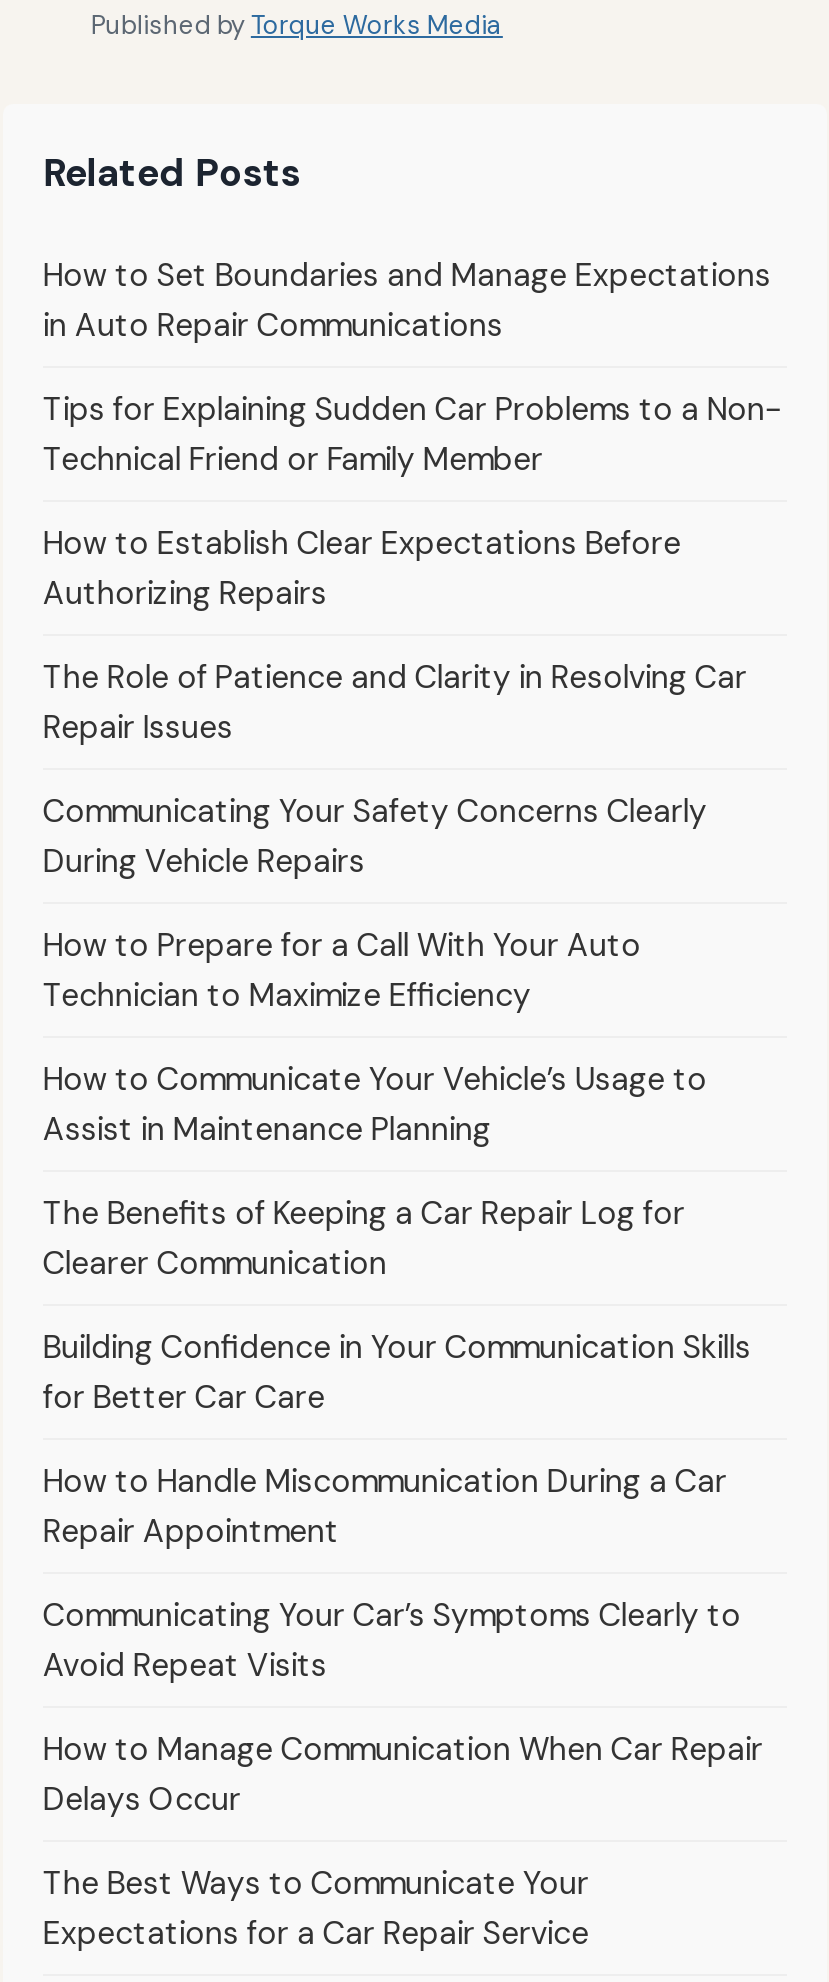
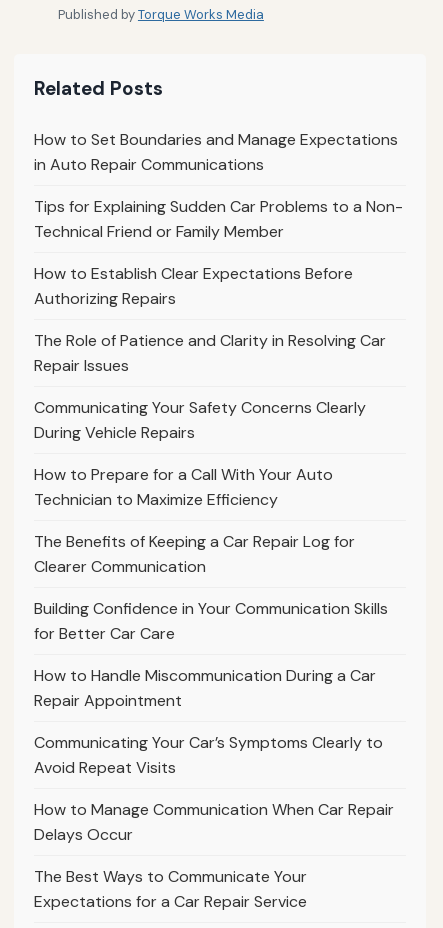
[43,1058,707,1150] How to Communicate Your Vehicle’s Usage to | Assist in Maintenance Planning -> none

